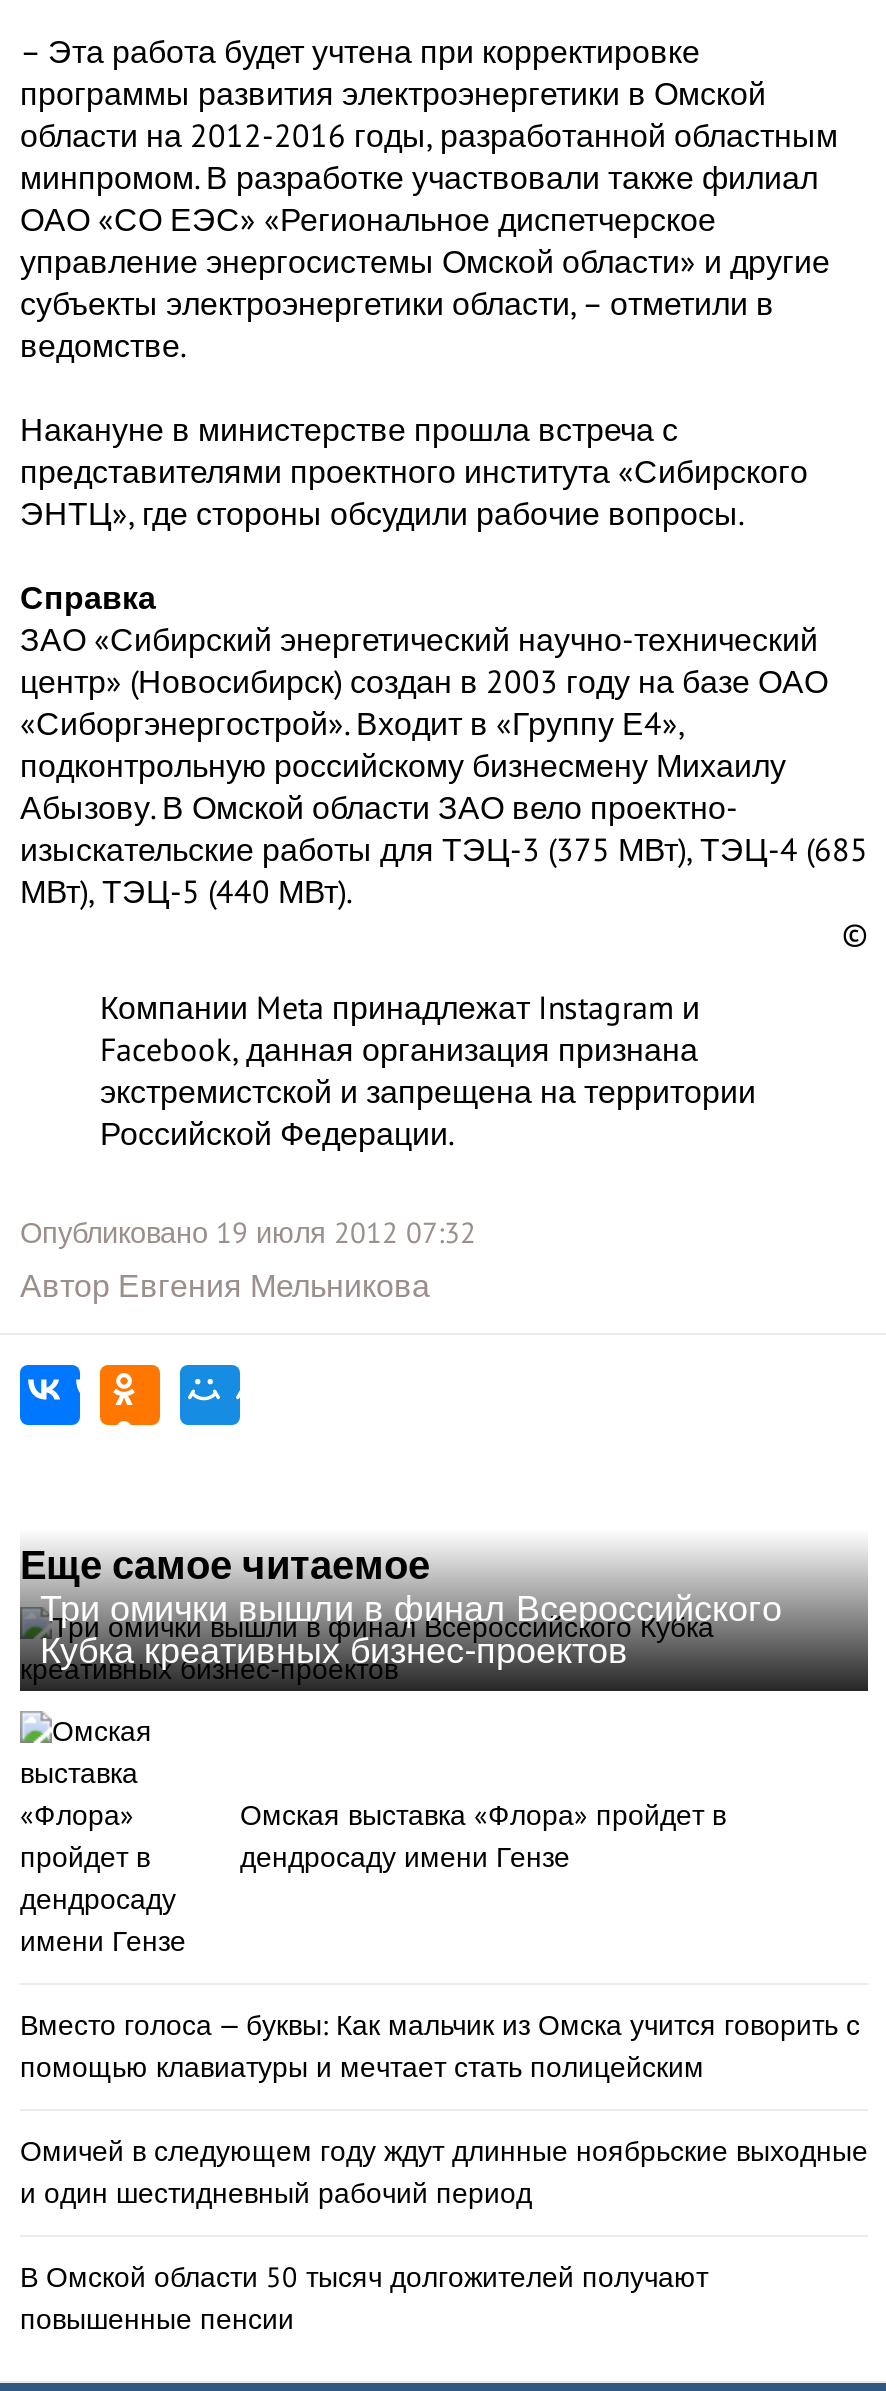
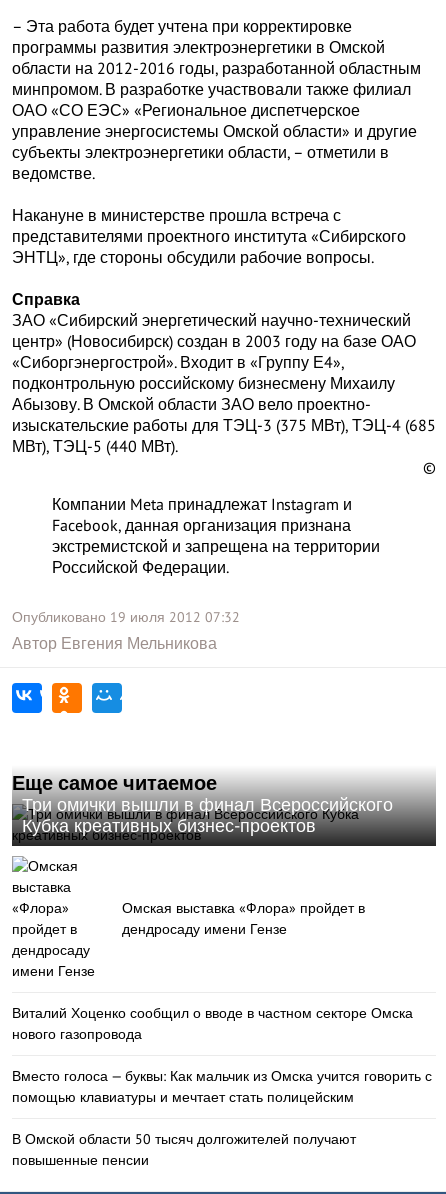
none -> [12,1004,413,1043] Виталий Хоценко сообщил о вводе в частном секторе Омска | нового газопровода
moved [20,2007,860,2085] -> [12,1067,432,1106]: Вместо голоса — буквы: Как мальчик из Омска учится говорить с | помощью клавиатуры и мечтает стать полицейским
[20,2133,868,2211] Омичей в следующем году ждут длинные ноябрьские выходные | и один шестидневный рабочий период -> none

